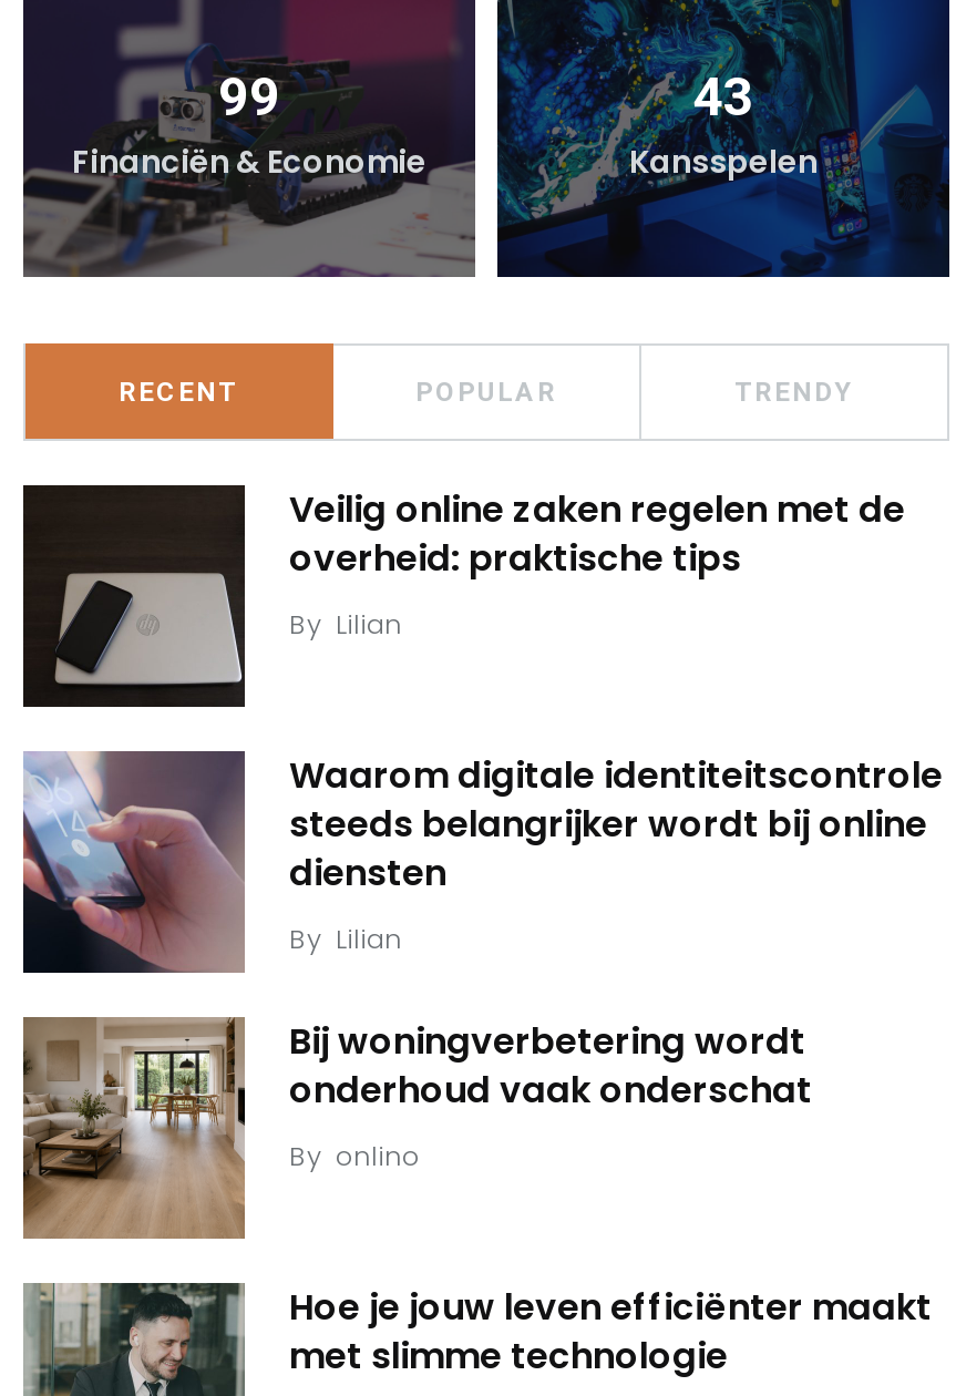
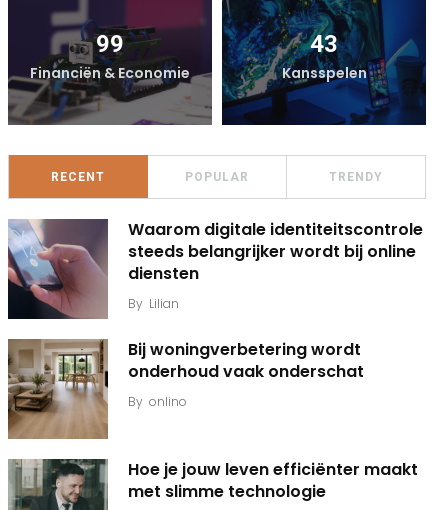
[21,483,905,709] [image] | Veilig online zaken regelen met de | overheid: praktische tips | By Lilian -> none

